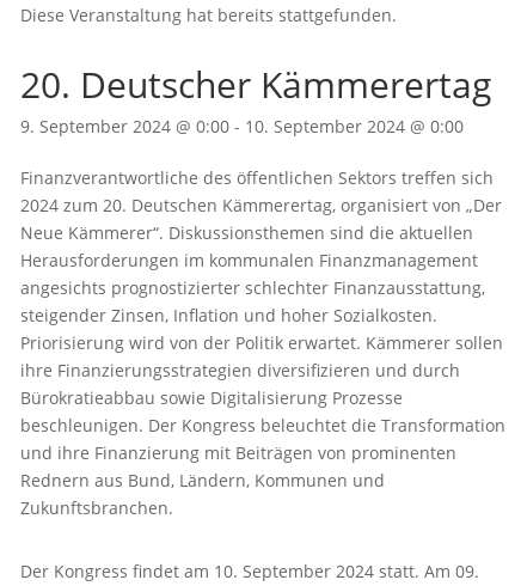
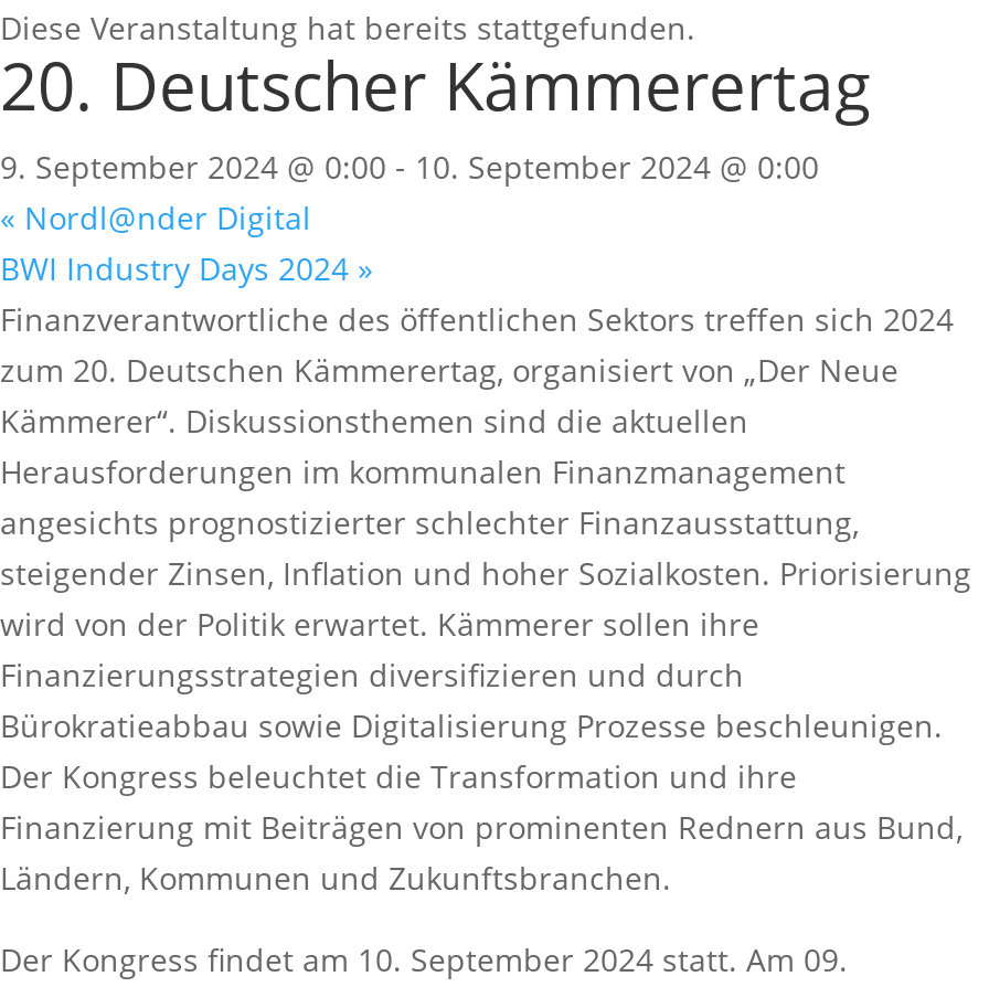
[20,166,502,244] Finanzverantwortliche des öffentlichen Sektors treffen sich | 2024 zum 20. Deutschen Kämmerertag, organisiert von „Der | Neue Kämmerer“. Diskussionsthemen sind die aktuellen -> [0,197,954,442] «Nordl@nder Digital | BWI Industry Days 2024» | Finanzverantwortliche des öffentlichen Sektors treffen sich 2024 | zum 20. Deutschen Kämmerertag, organisiert von „Der Neue | Kämmerer“. Diskussionsthemen sind die aktuellen

